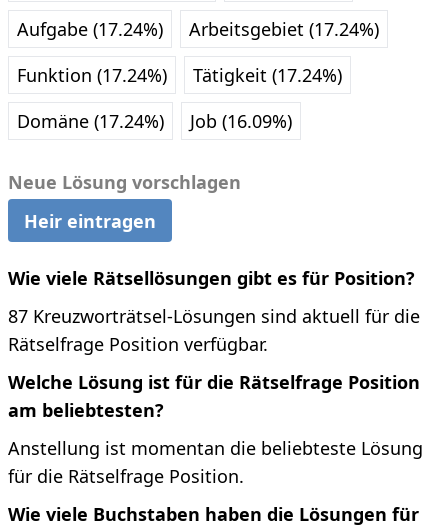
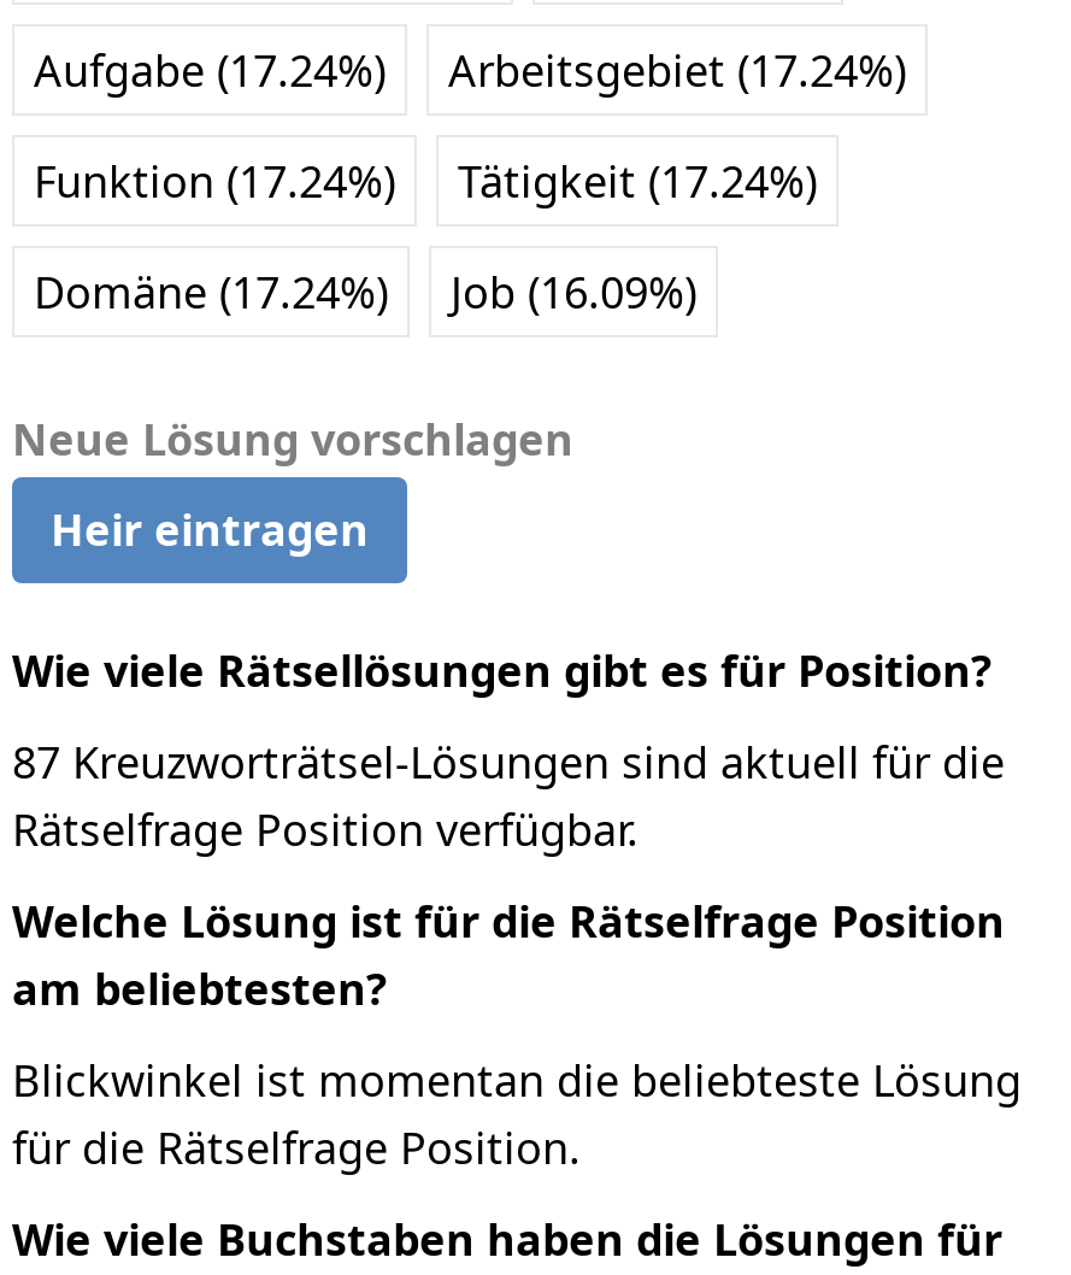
[8,436,423,460] Anstellung ist momentan die beliebteste Lösung -> [12,1051,1022,1109] Blickwinkel ist momentan die beliebteste Lösung

